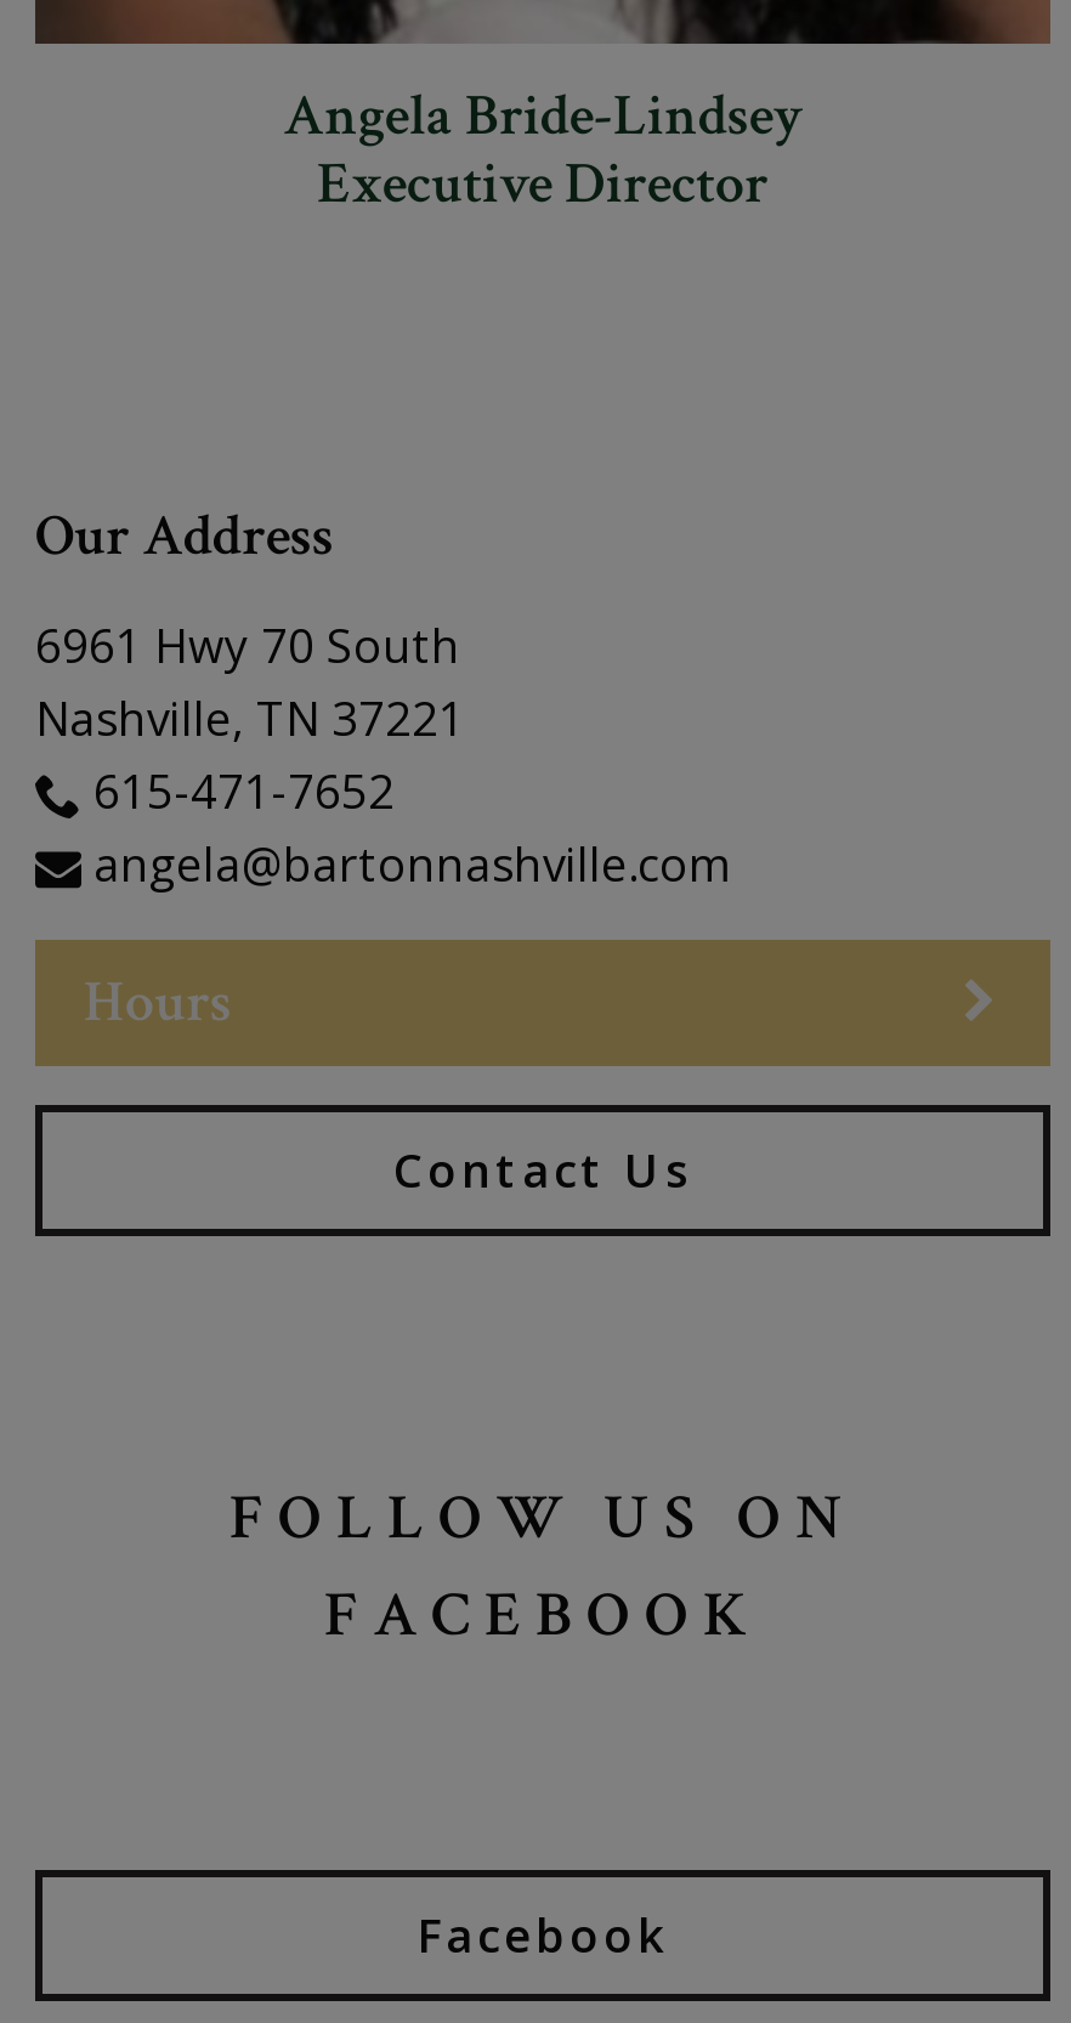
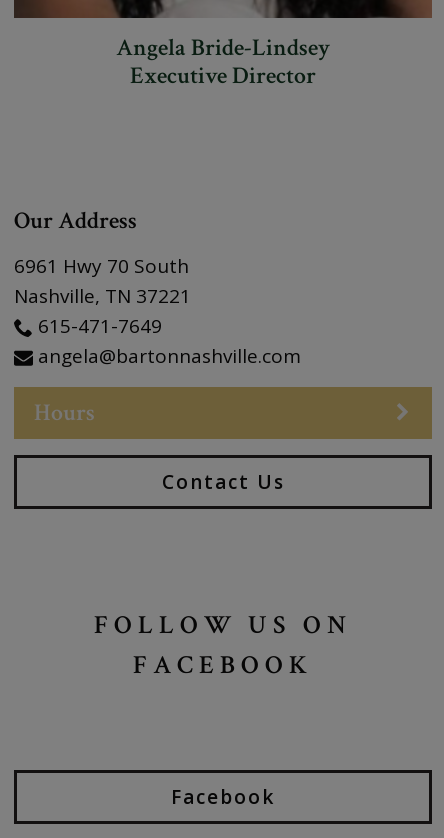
[93,759,395,823] 615-471-7652 -> [38,313,162,339] 615-471-7649

